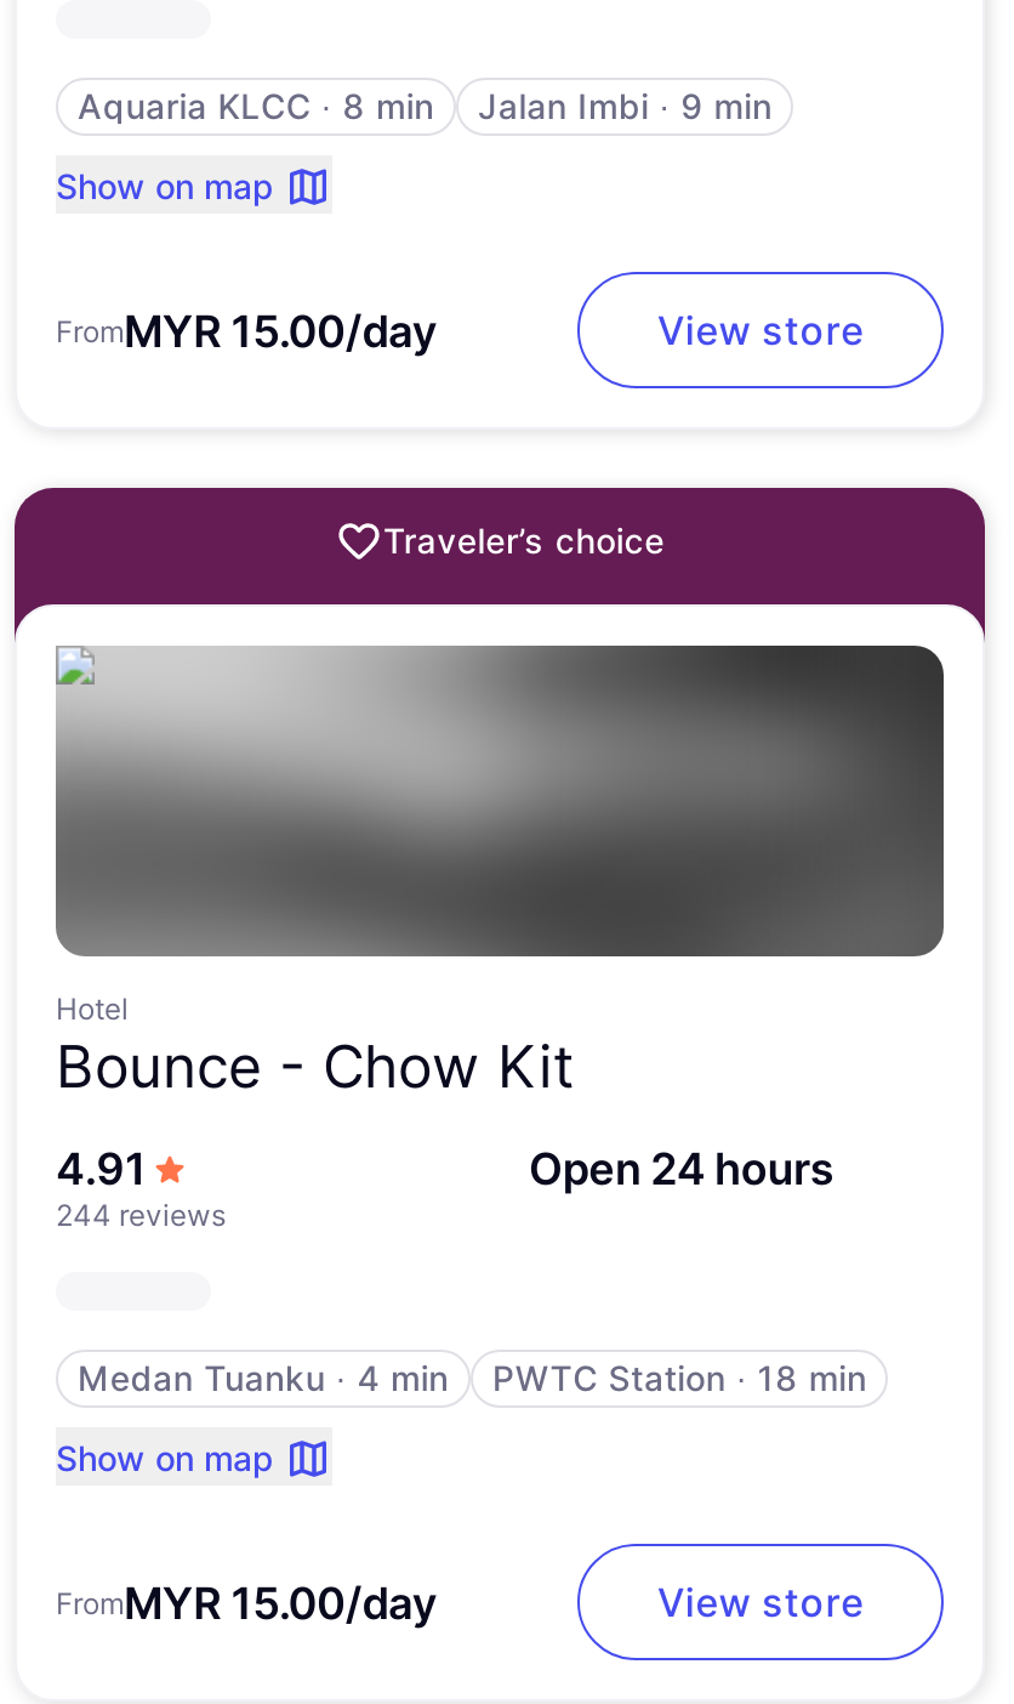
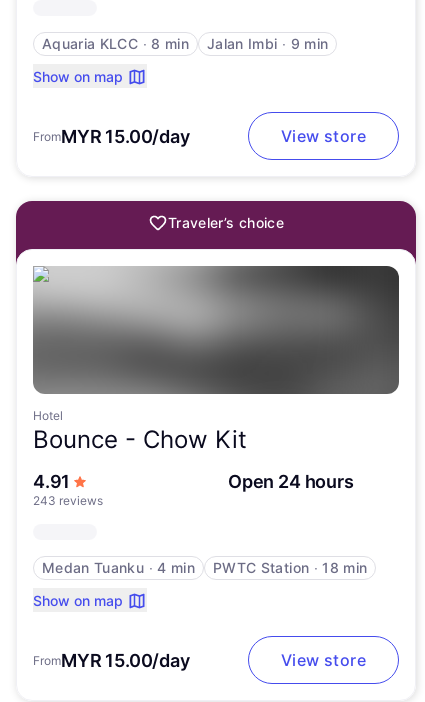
[56,1197,226,1233] 244 reviews -> [33,493,103,508] 243 reviews

